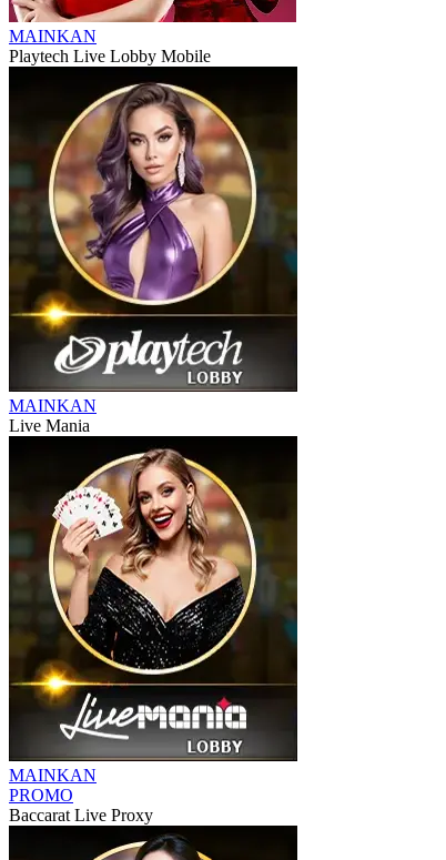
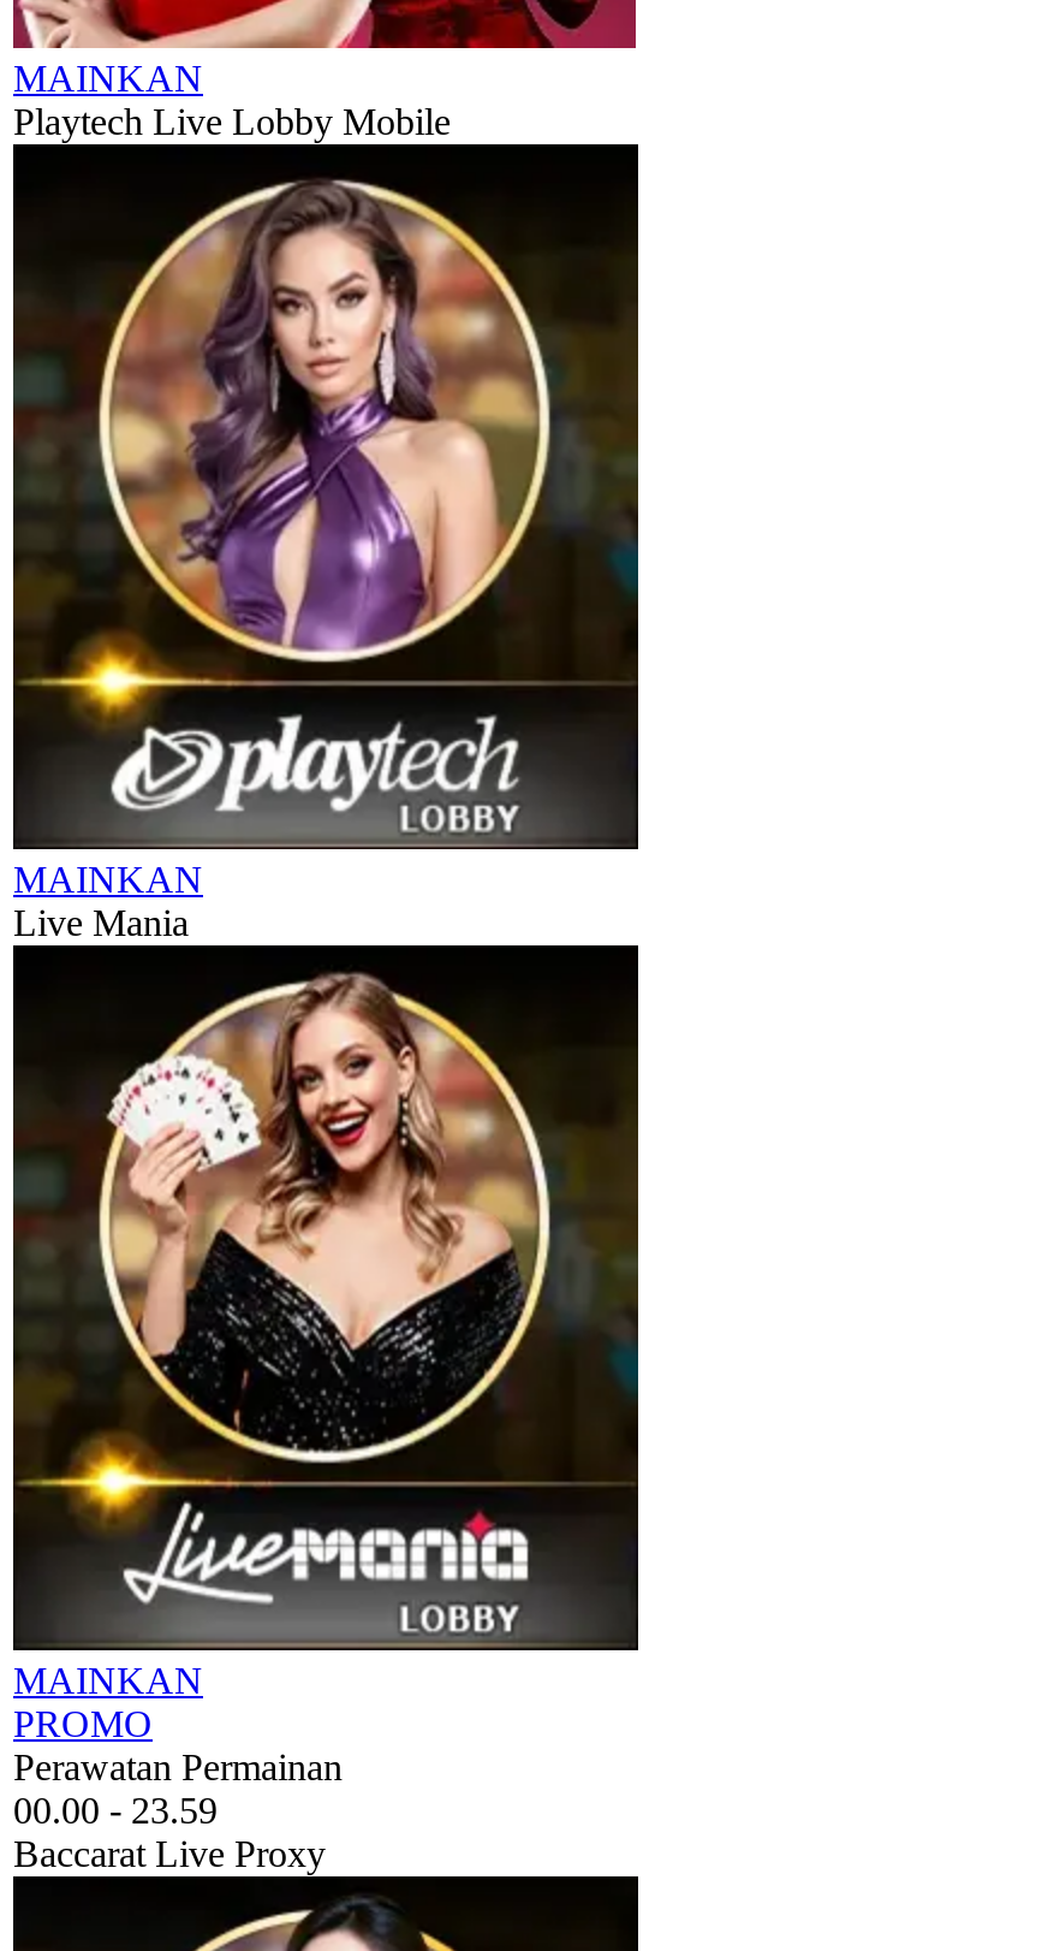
none -> [13,1747,343,1831] Perawatan Permainan | 00.00 - 23.59

